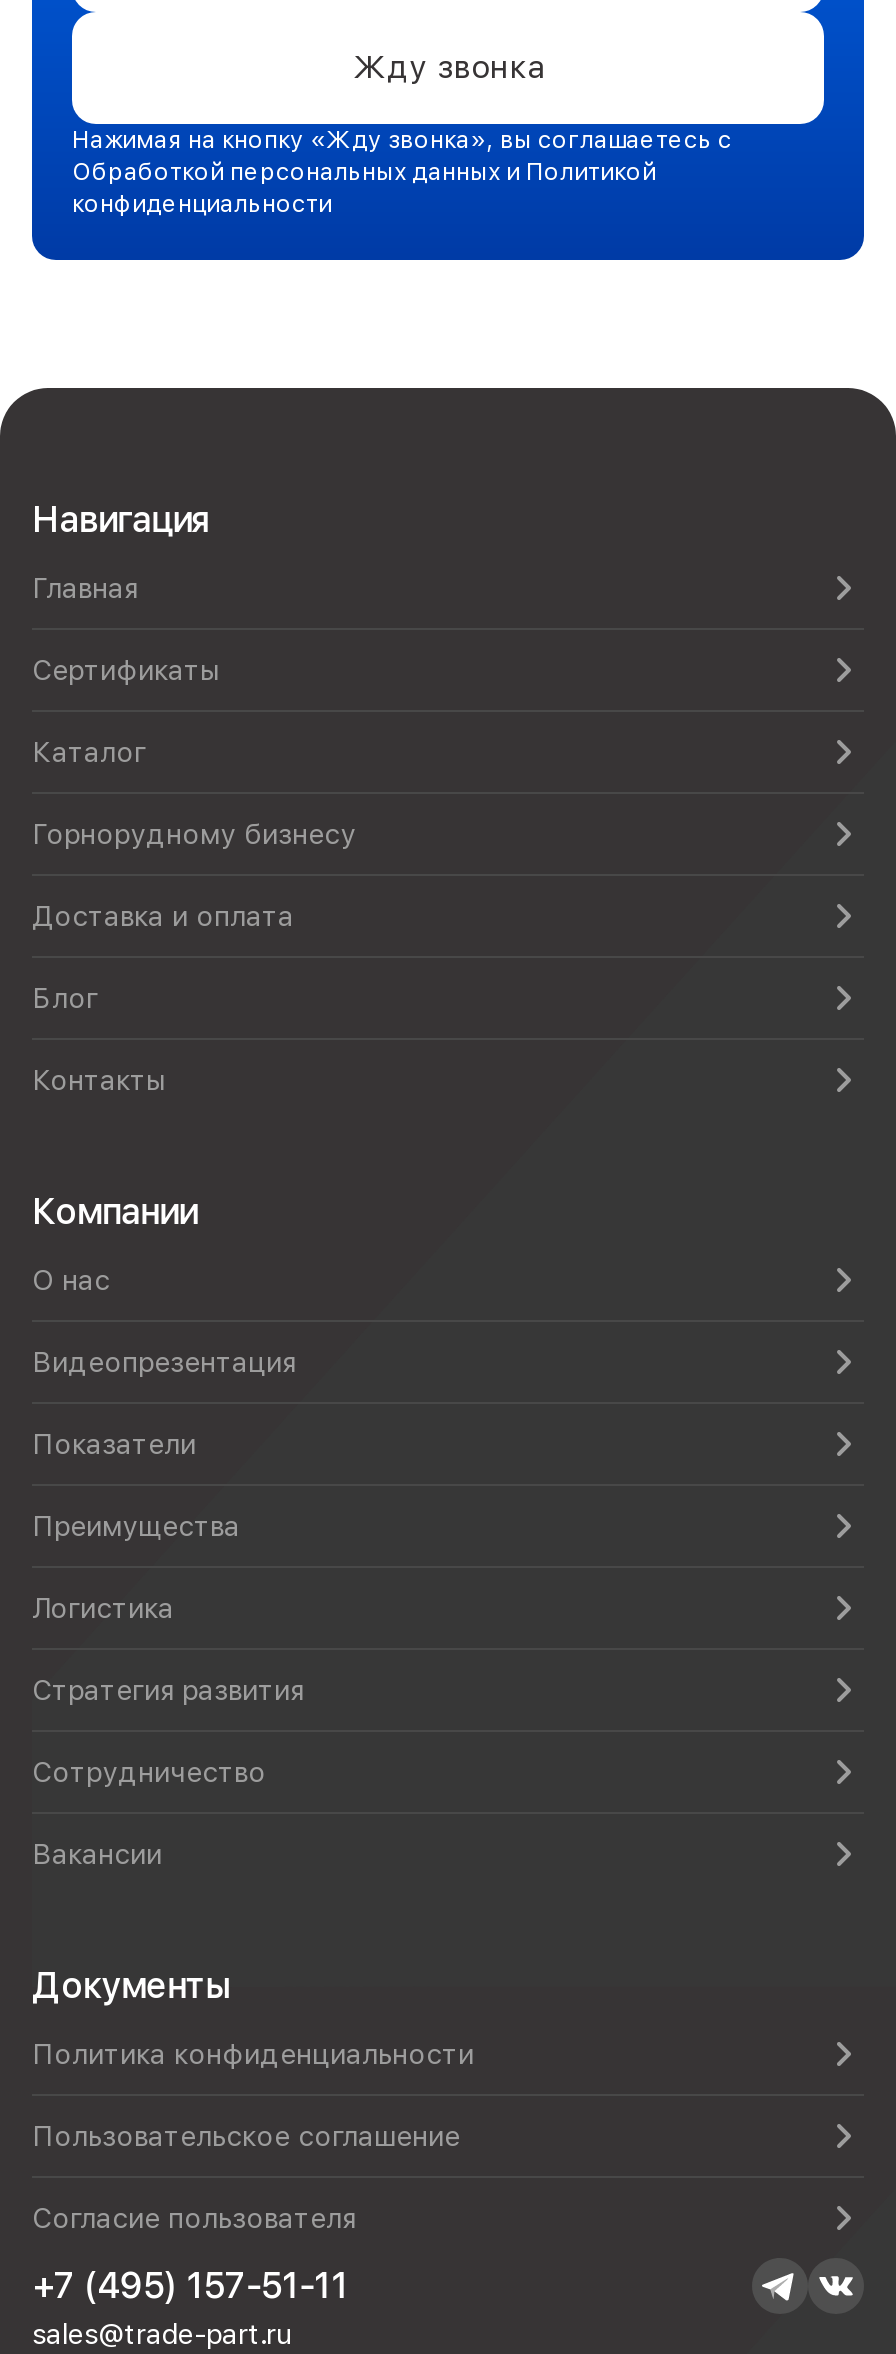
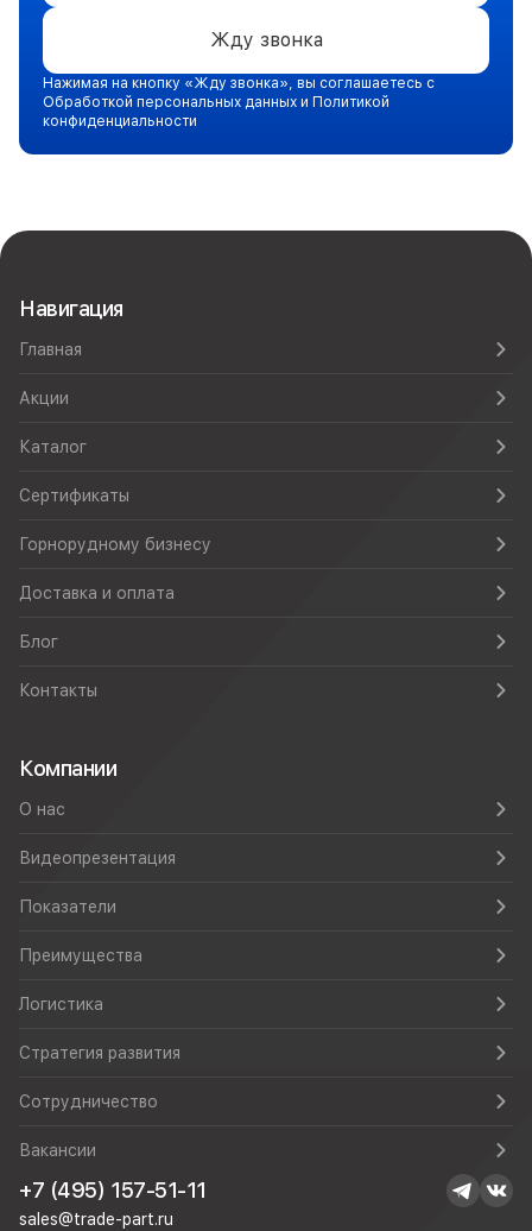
none -> [19,389,69,408] Акции
moved [32,654,218,686] -> [19,486,129,505]: Сертификаты
moved [32,818,356,1870] -> [19,535,211,1160]: Горнорудному бизнесу | Доставка и оплата | Блог | ... | Сотрудничество | Вакансии
[32,1964,474,2234] Документы | Политика конфиденциальности | Пользовательское соглашение | Согласие пользователя -> none

